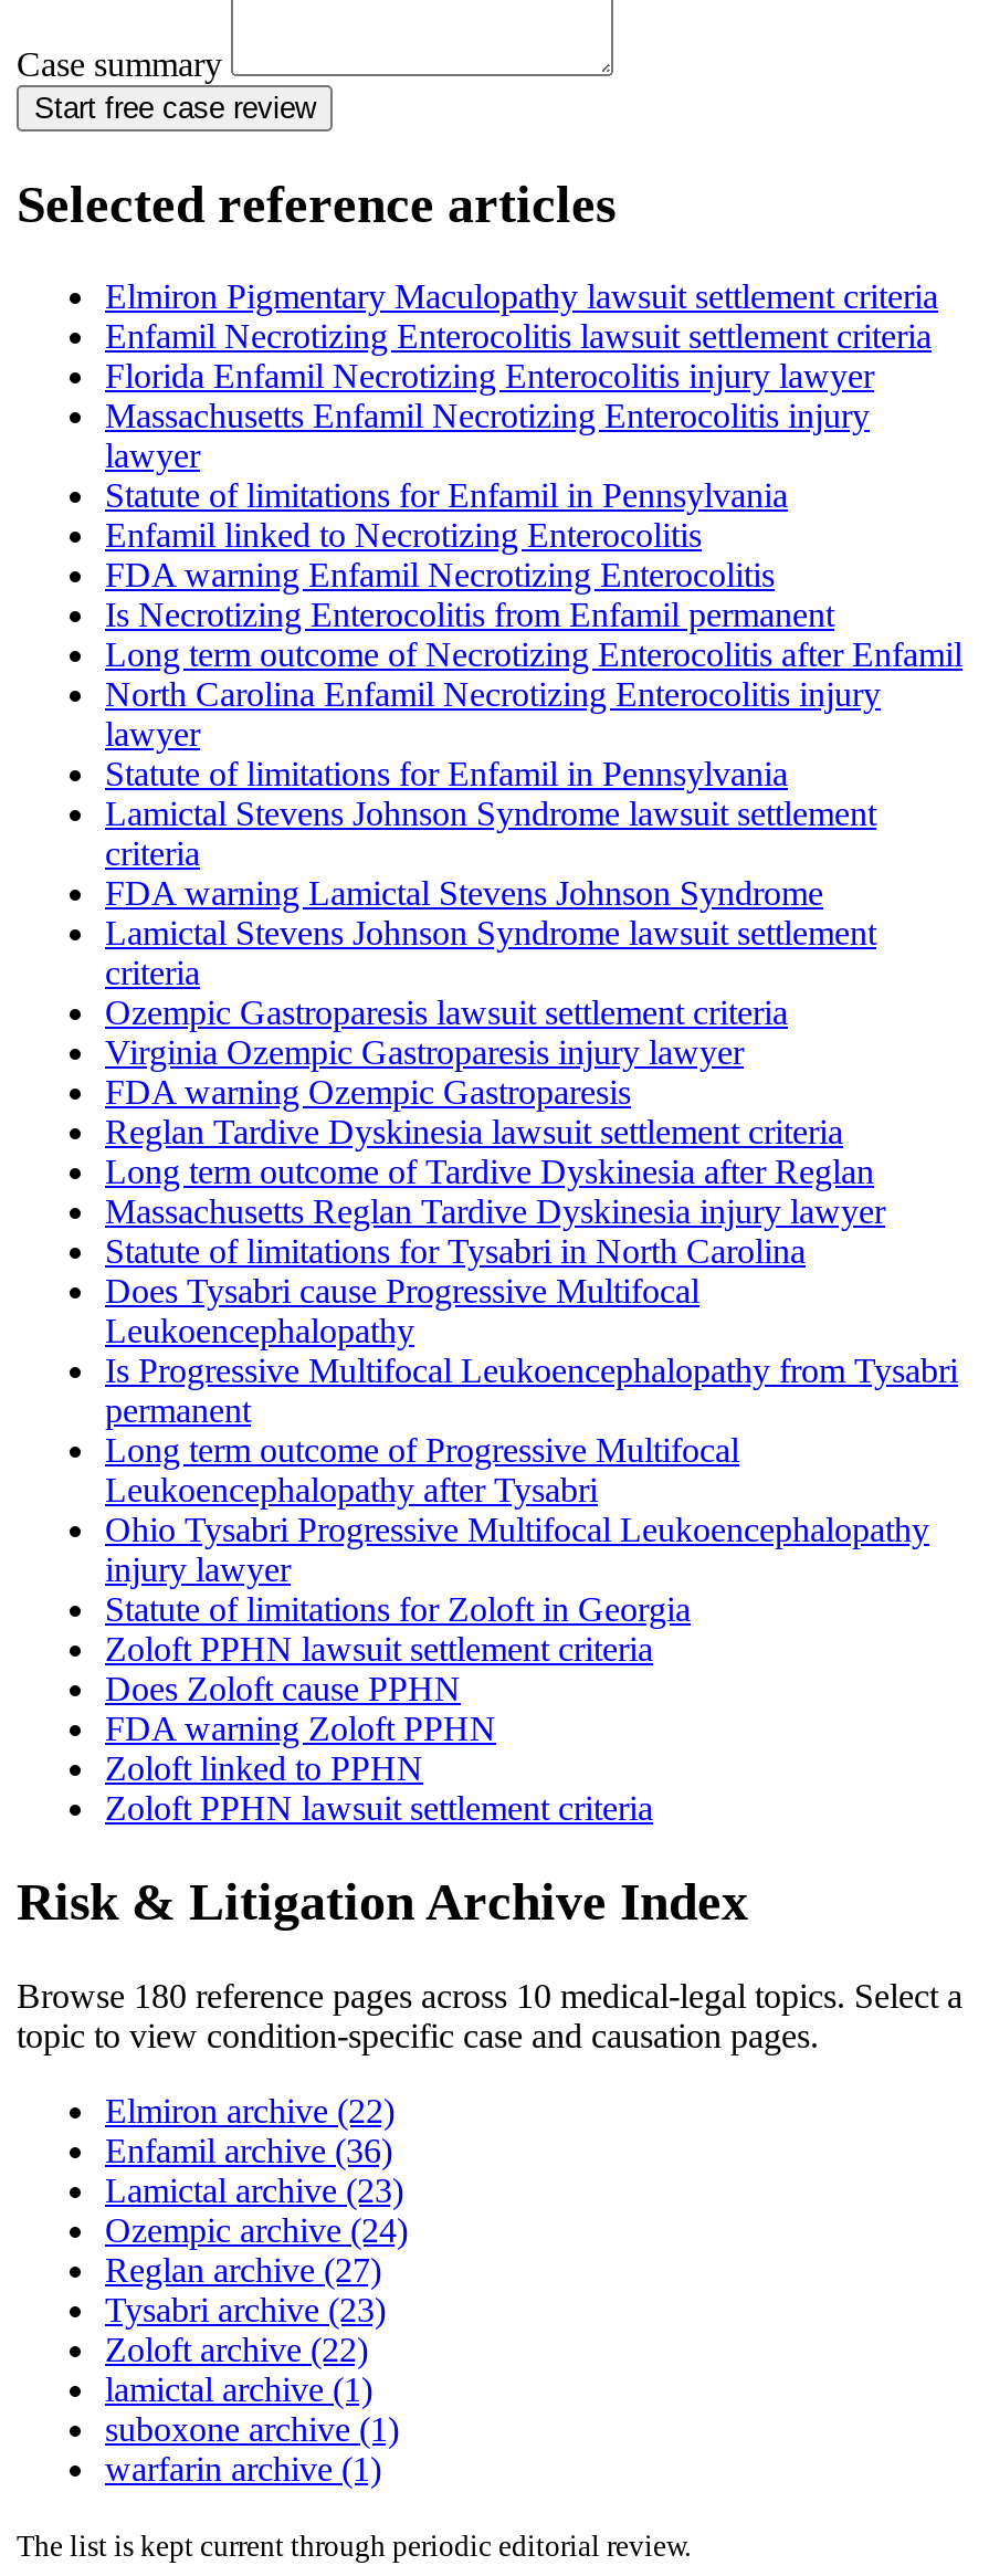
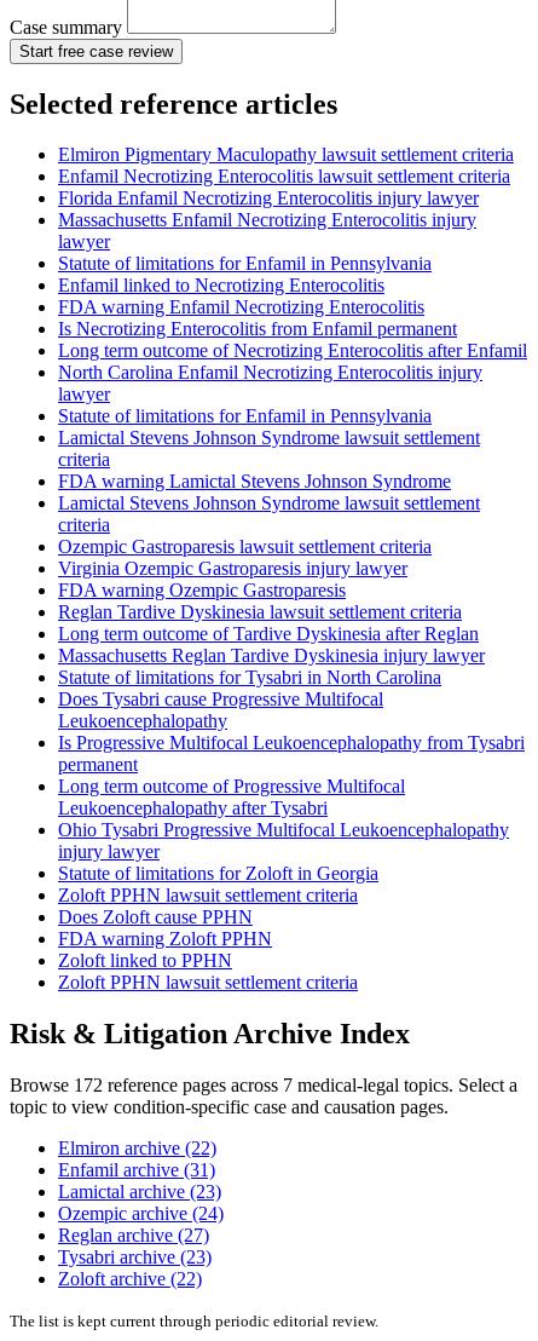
[17,1977,962,2015] Browse 180 reference pages across 10 medical-legal topics. Select a -> [10,1075,517,1096] Browse 172 reference pages across 7 medical-legal topics. Select a
[105,2132,392,2170] Enfamil archive (36) -> [58,1160,215,1180] Enfamil archive (31)
[105,2371,399,2488] lamictal archive (1) | suboxone archive (1) | warfarin archive (1) -> none

